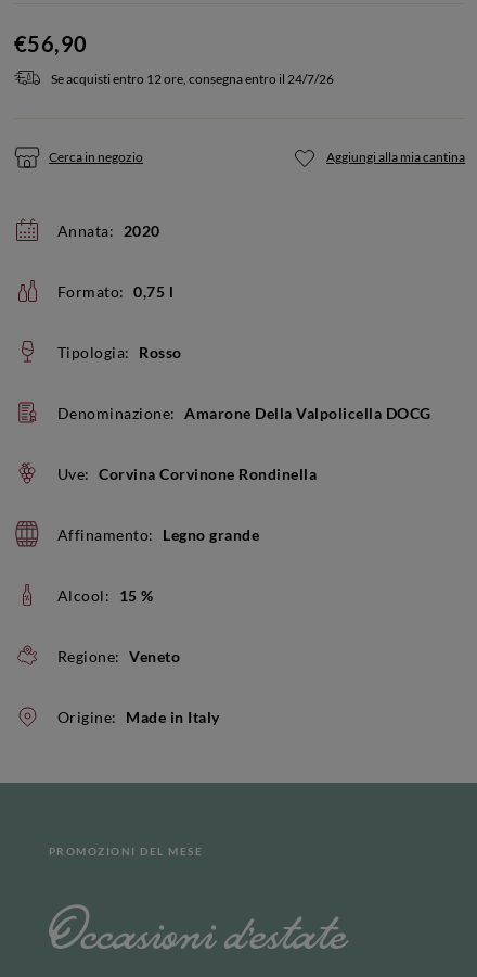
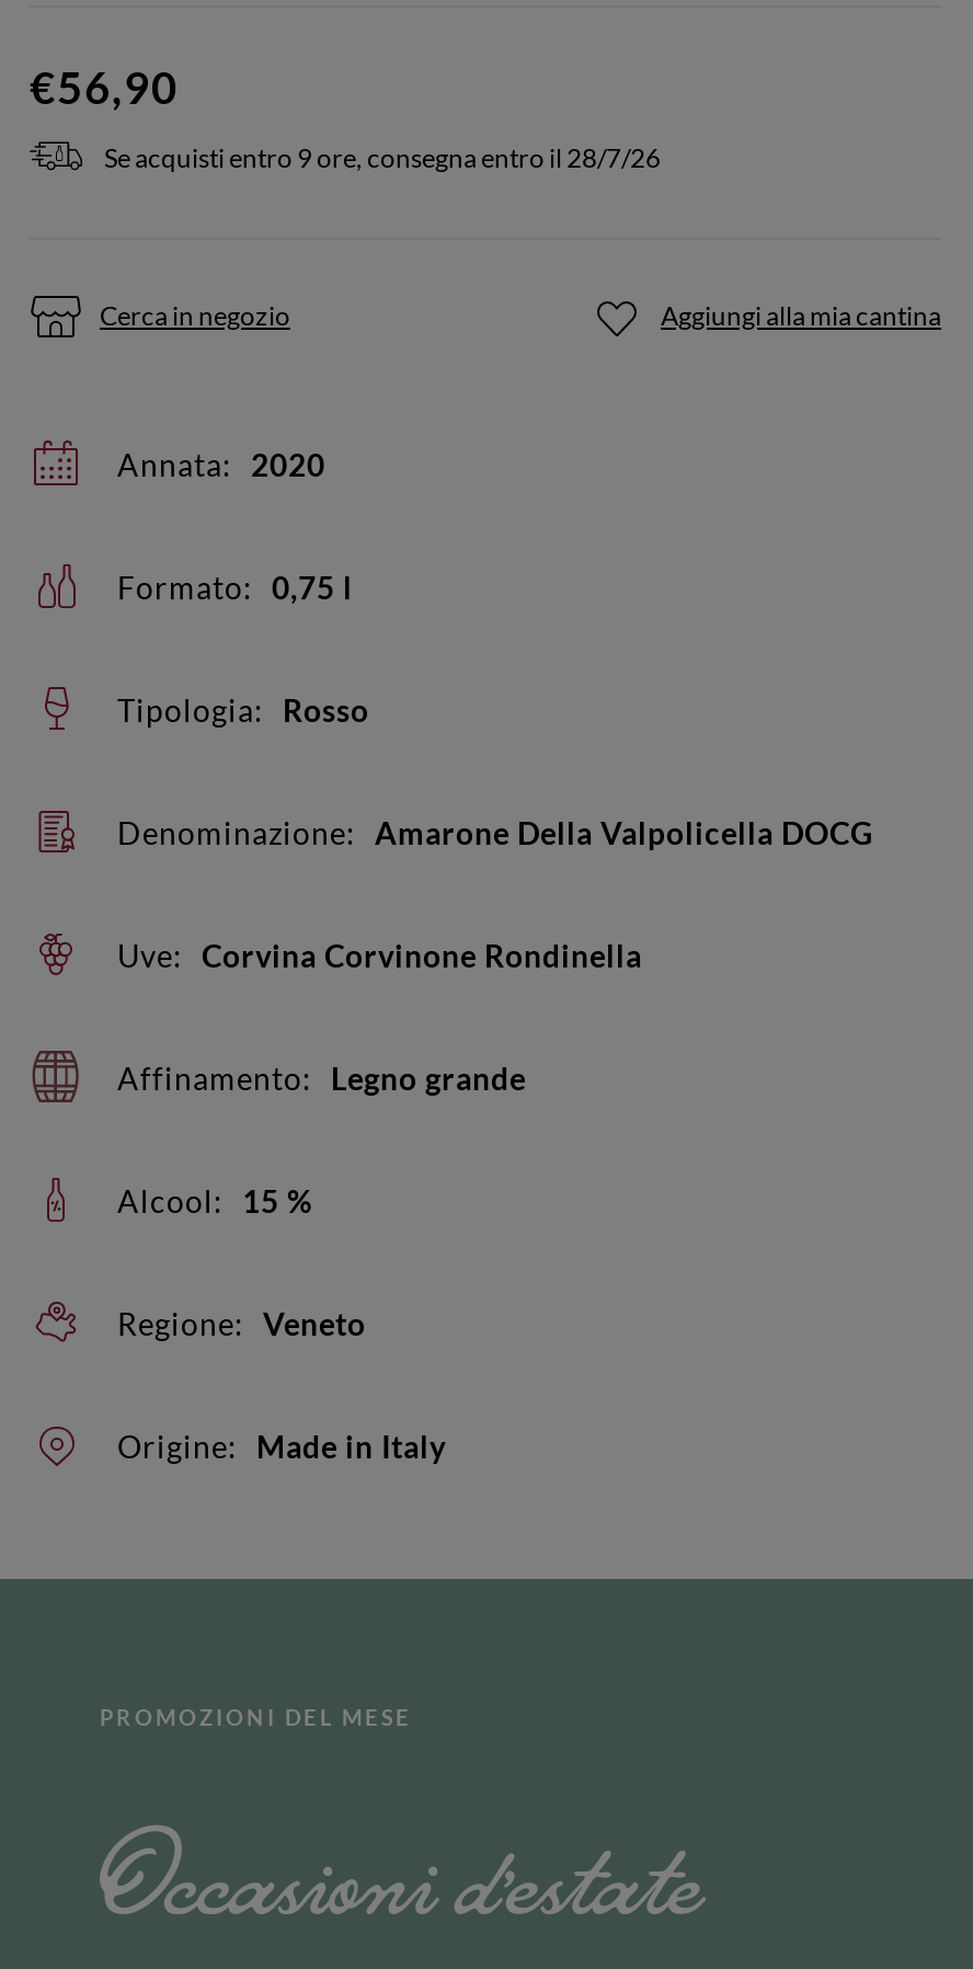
[51,70,334,87] Se acquisti entro 12 ore, consegna entro il 24/7/26 -> [104,141,661,174] Se acquisti entro 9 ore, consegna entro il 28/7/26

